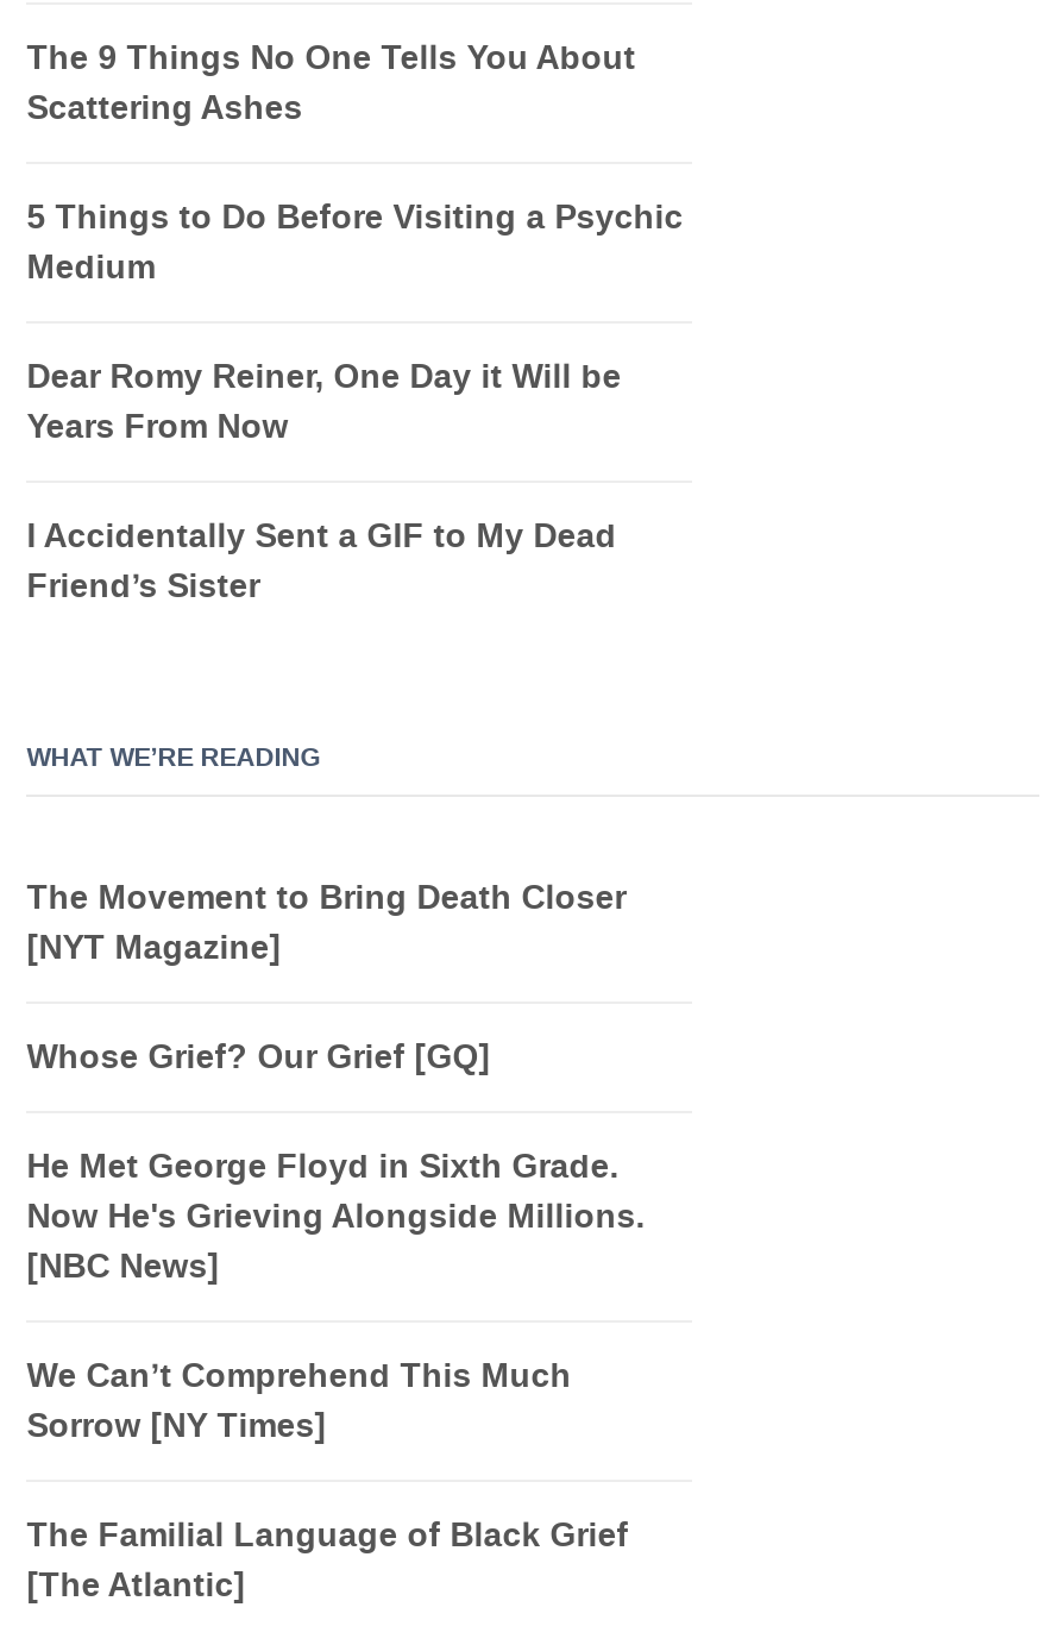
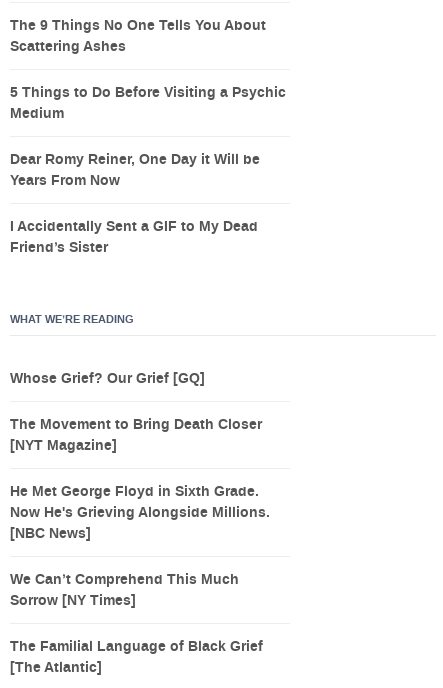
moved [27,876,626,974] -> [10,415,262,456]: The Movement to Bring Death Closer | [NYT Magazine]
moved [27,1036,490,1083] -> [10,369,205,389]: Whose Grief? Our Grief [GQ]

